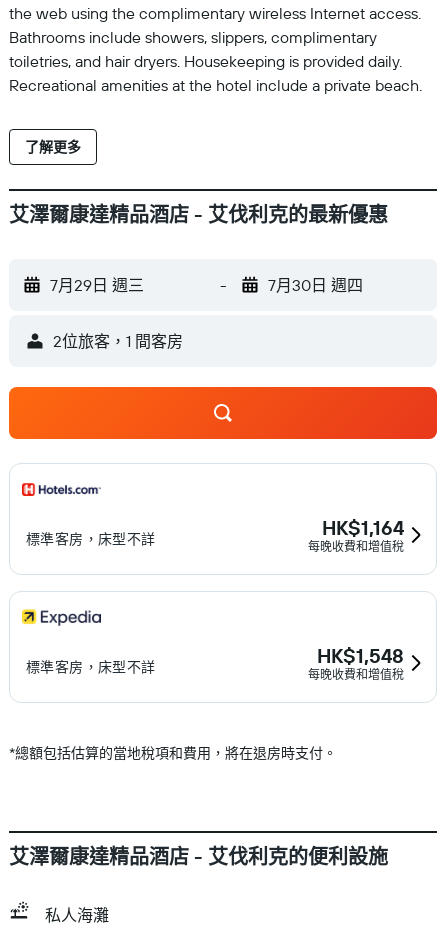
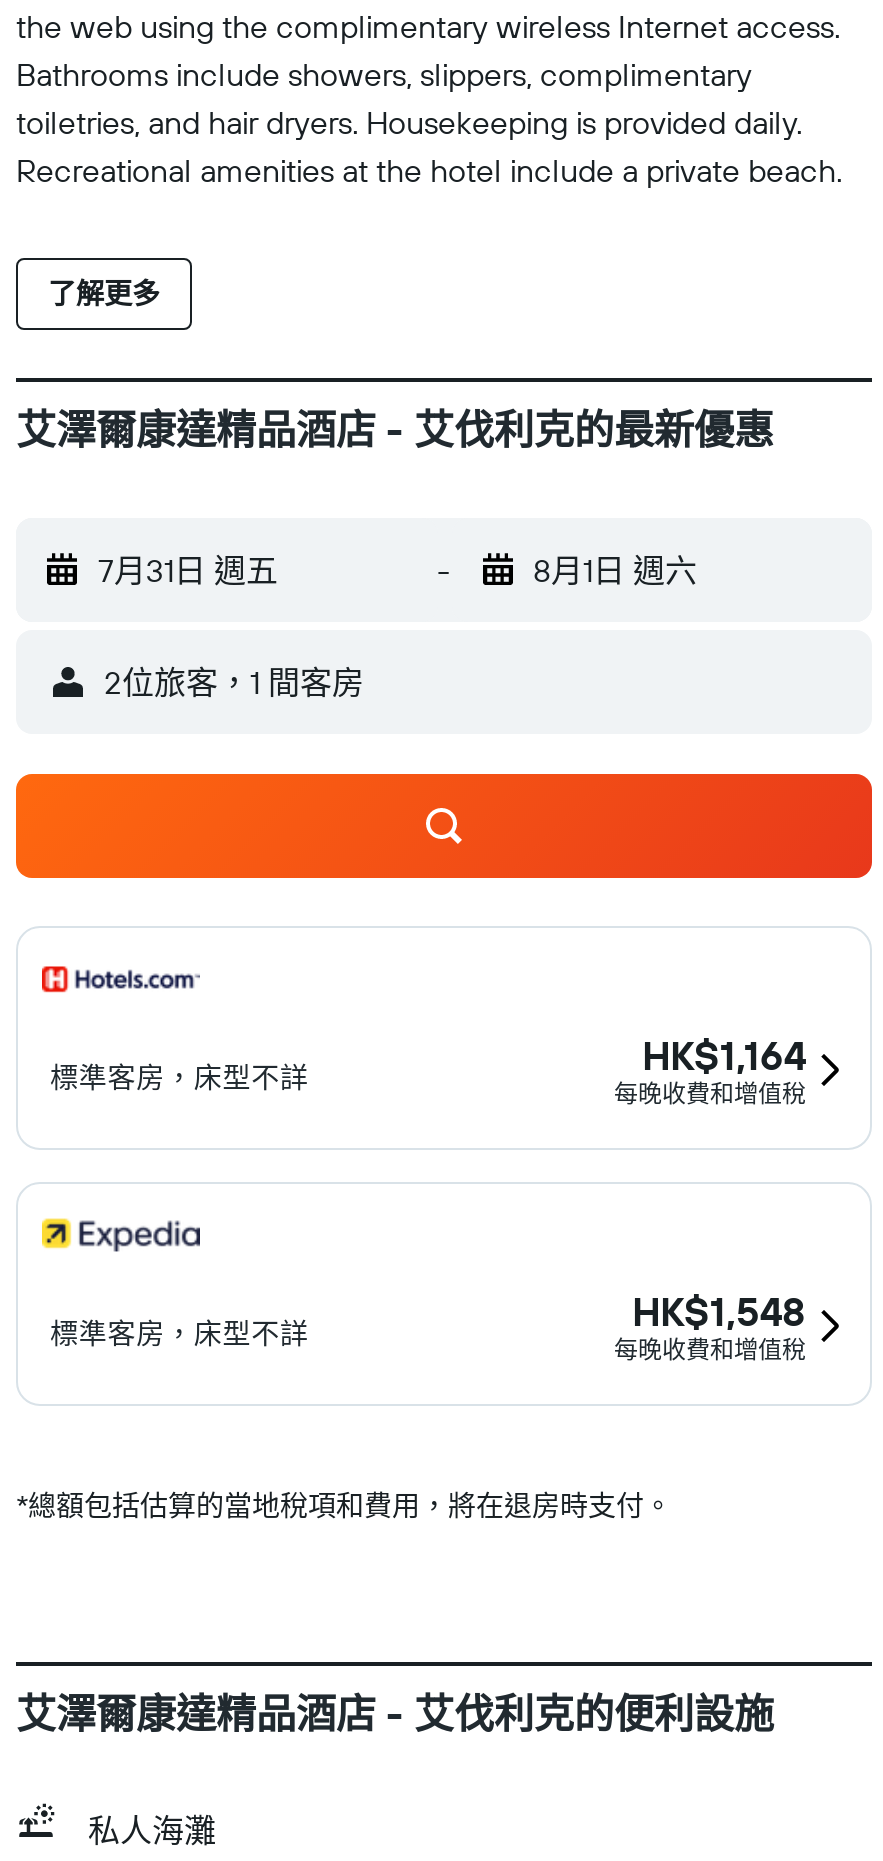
[50,275,144,295] 7月29日 週三 -> [98,550,278,590] 7月31日 週五
[267,275,362,295] 7月30日 週四 -> [533,550,697,590] 8月1日 週六

